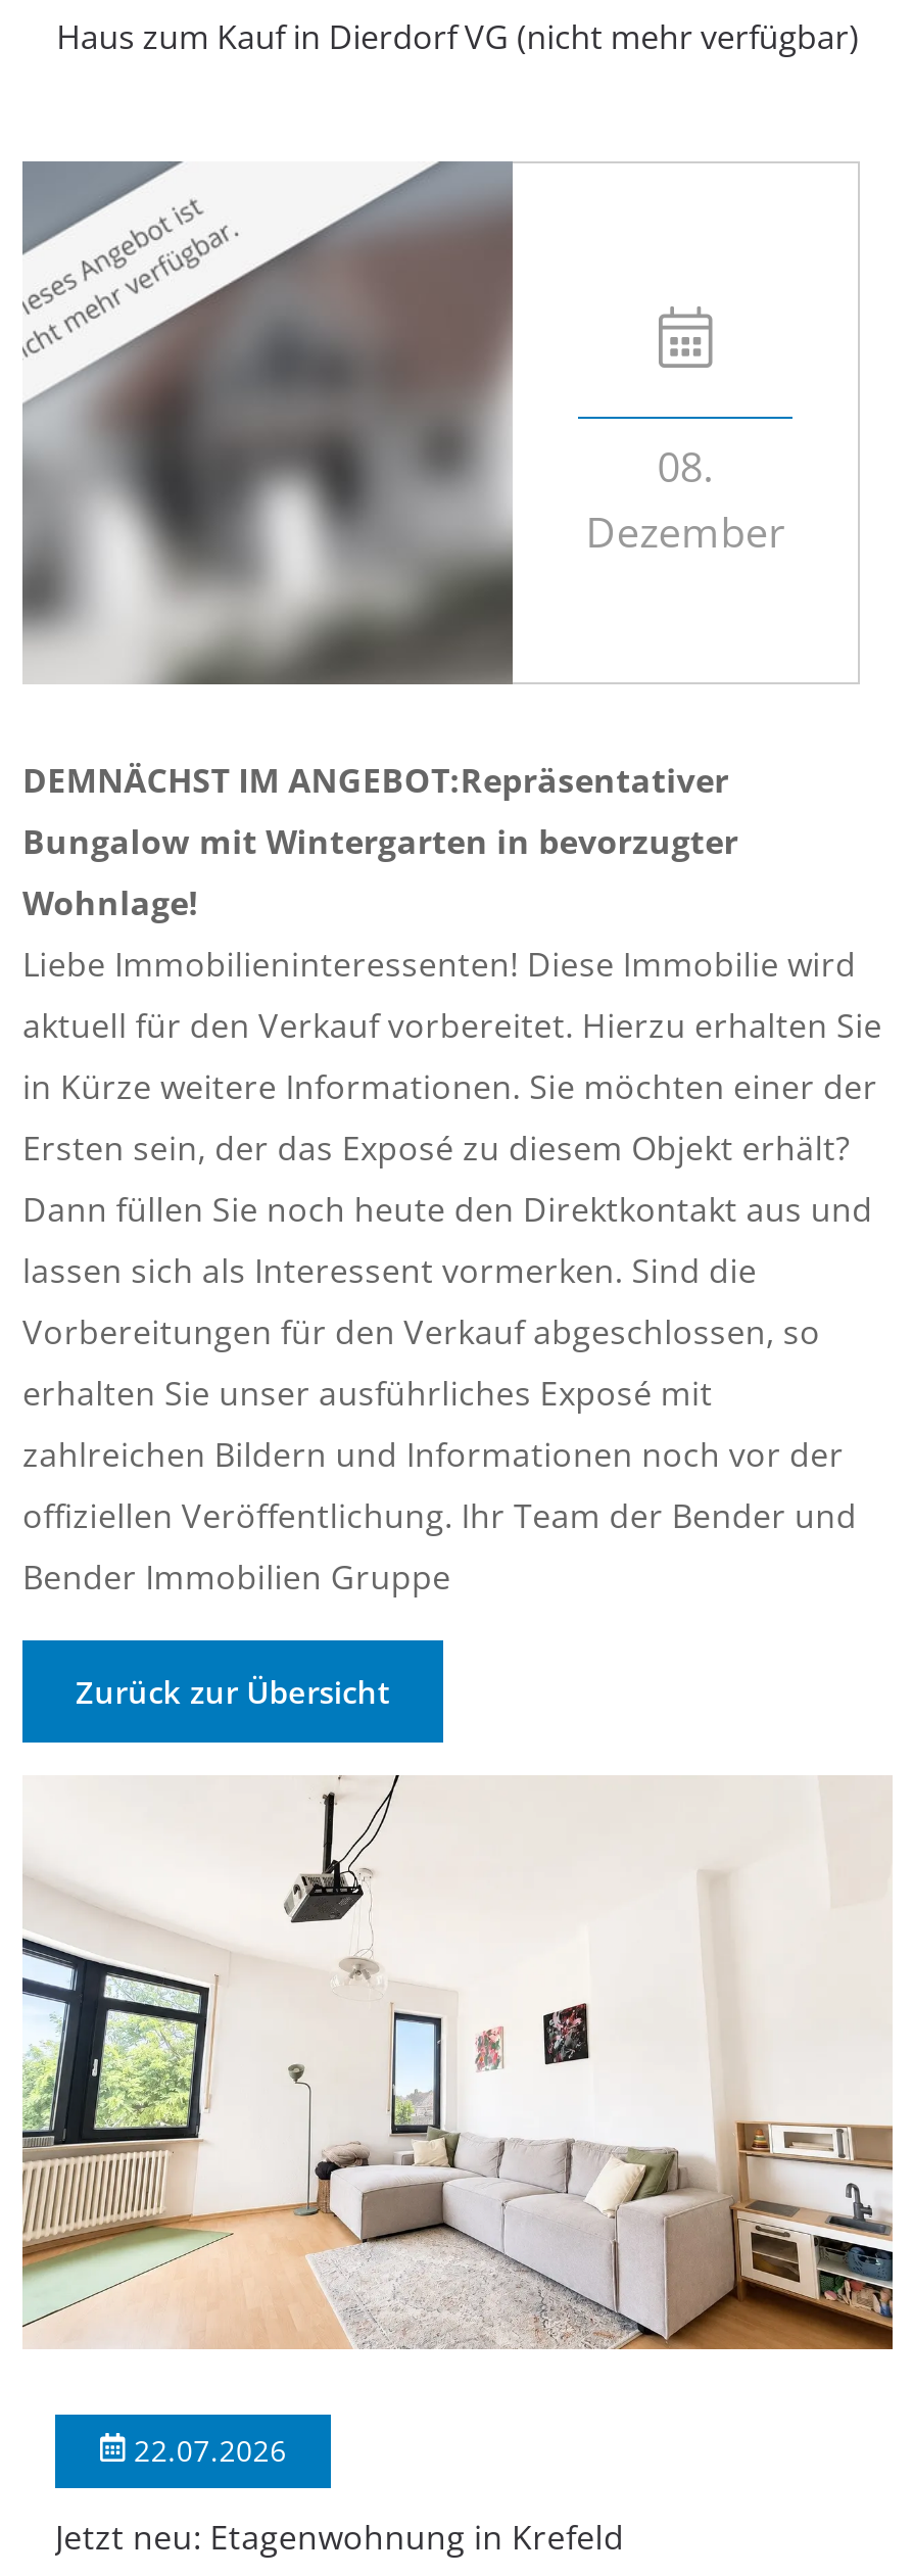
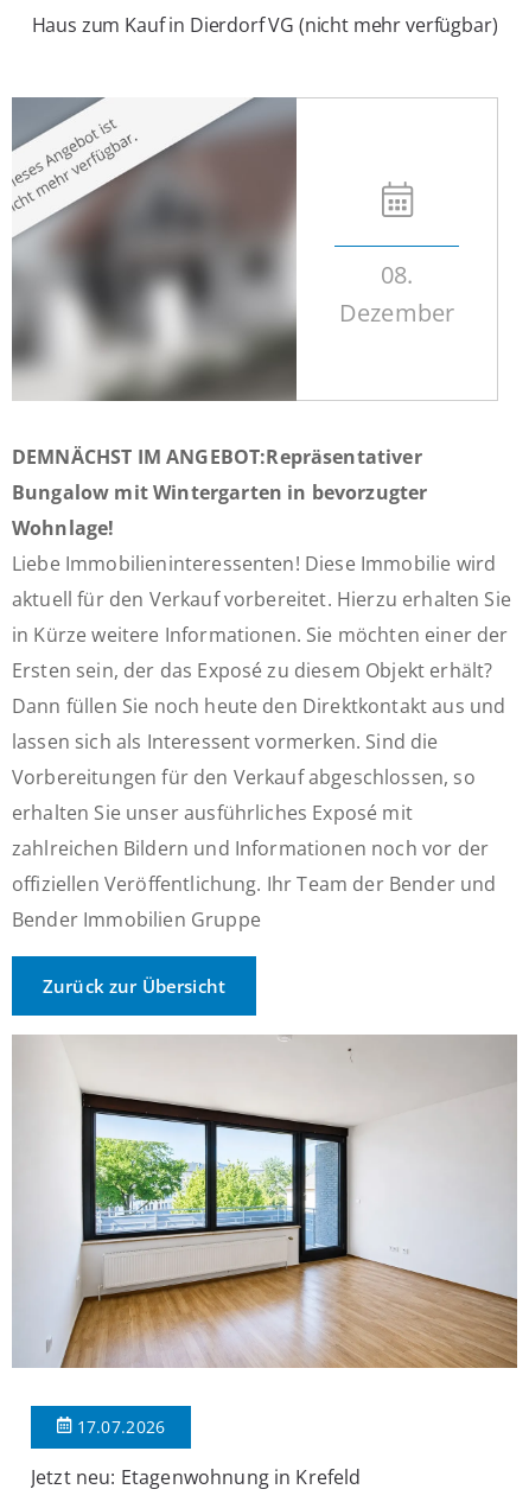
[22,1775,895,2469] [image] | 22.07.2026 -> [12,1035,518,1438] [image] | 17.07.2026

